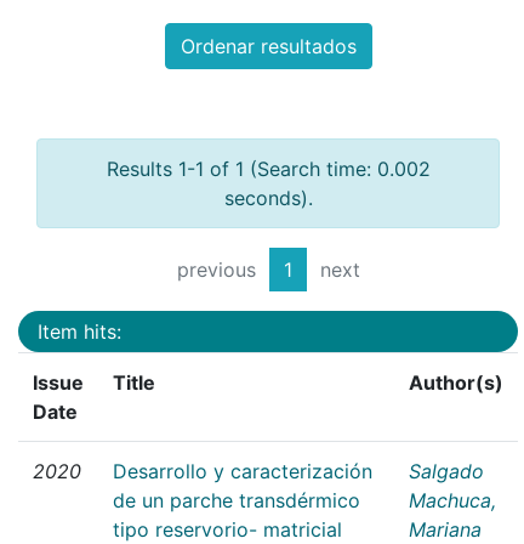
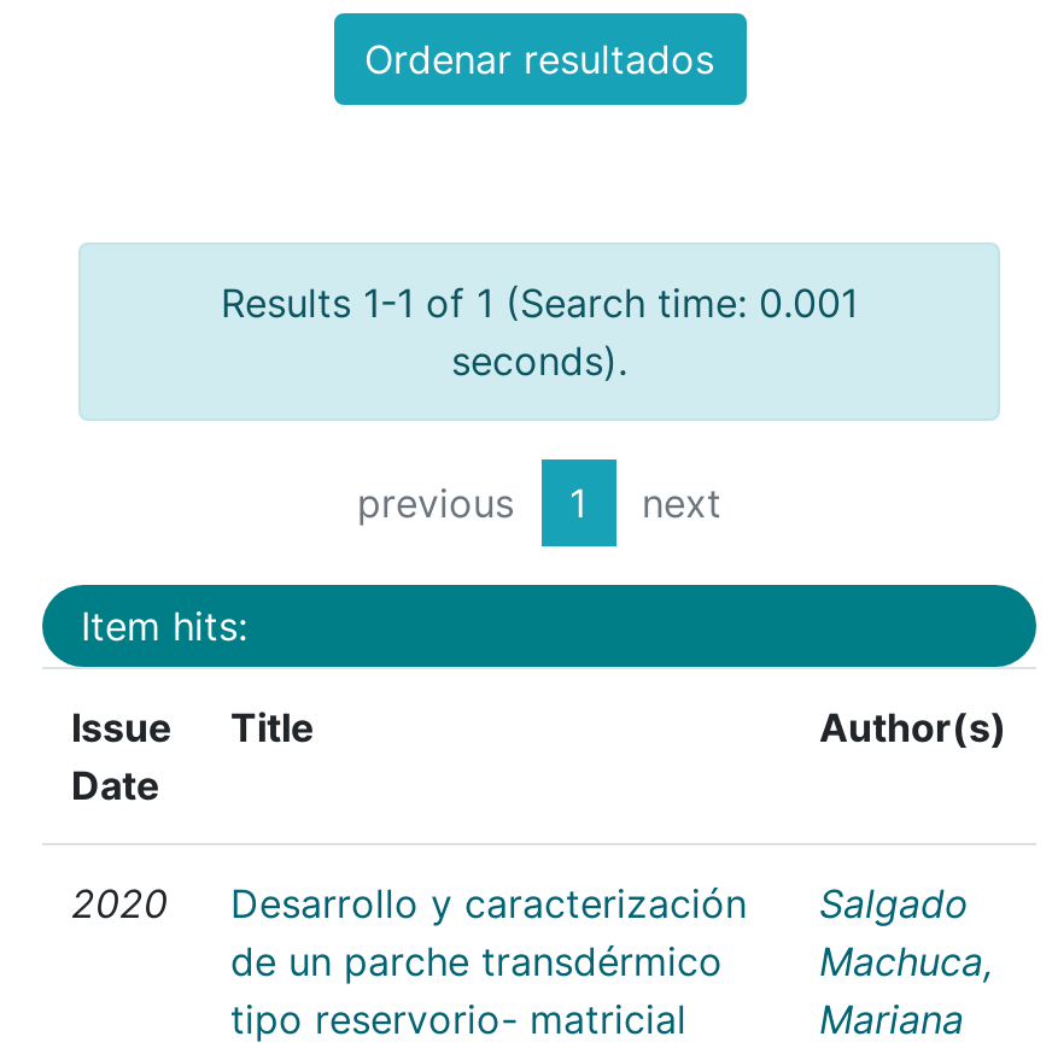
[106,157,430,181] Results 1-1 of 1 (Search time: 0.002 -> [221,279,858,327] Results 1-1 of 1 (Search time: 0.001

